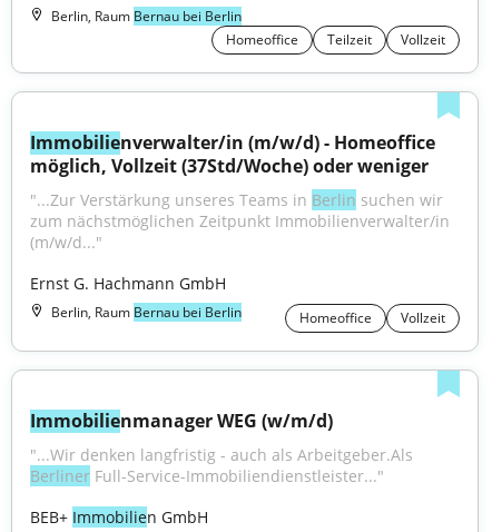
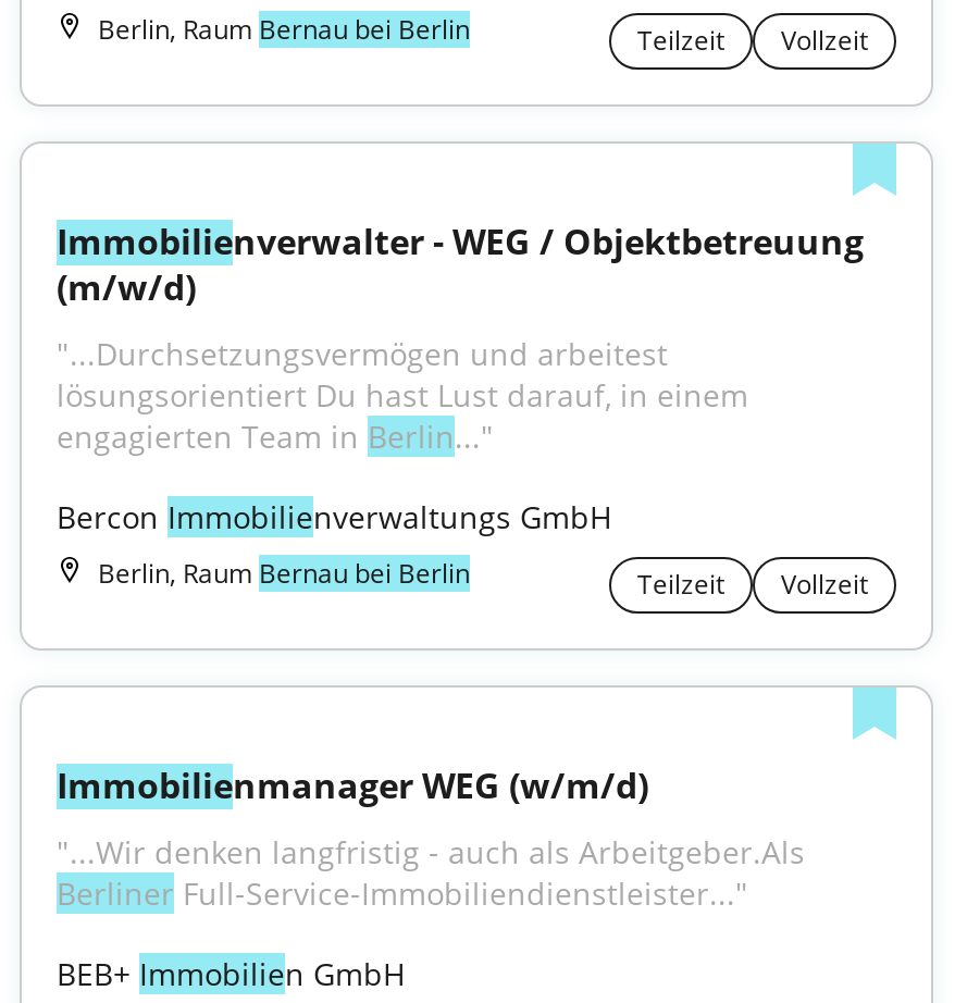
[226,30,298,49] Homeoffice -> none
[30,130,435,178] Immobilienverwalter/in (m/w/d) - Homeoffice | möglich, Vollzeit (37Std/Woche) oder weniger -> [57,218,864,311] Immobilienverwalter - WEG / Objektbetreuung | (m/w/d)
[30,189,450,253] "...Zur Verstärkung unseres Teams in Berlin suchen wir | zum nächstmöglichen Zeitpunkt Immobilienverwalter/in | (m/w/d..." -> [57,333,748,457] "...Durchsetzungsvermögen und arbeitest | lösungsorientiert Du hast Lust darauf, in einem | engagierten Team in Berlin..."
[30,273,226,294] Ernst G. Hachmann GmbH -> [57,496,611,537] Bercon Immobilienverwaltungs GmbH
[299,308,372,327] Homeoffice -> [637,566,724,603] Teilzeit

